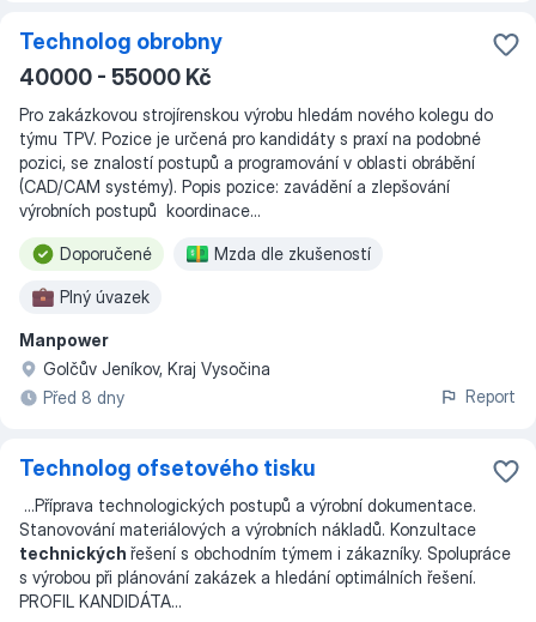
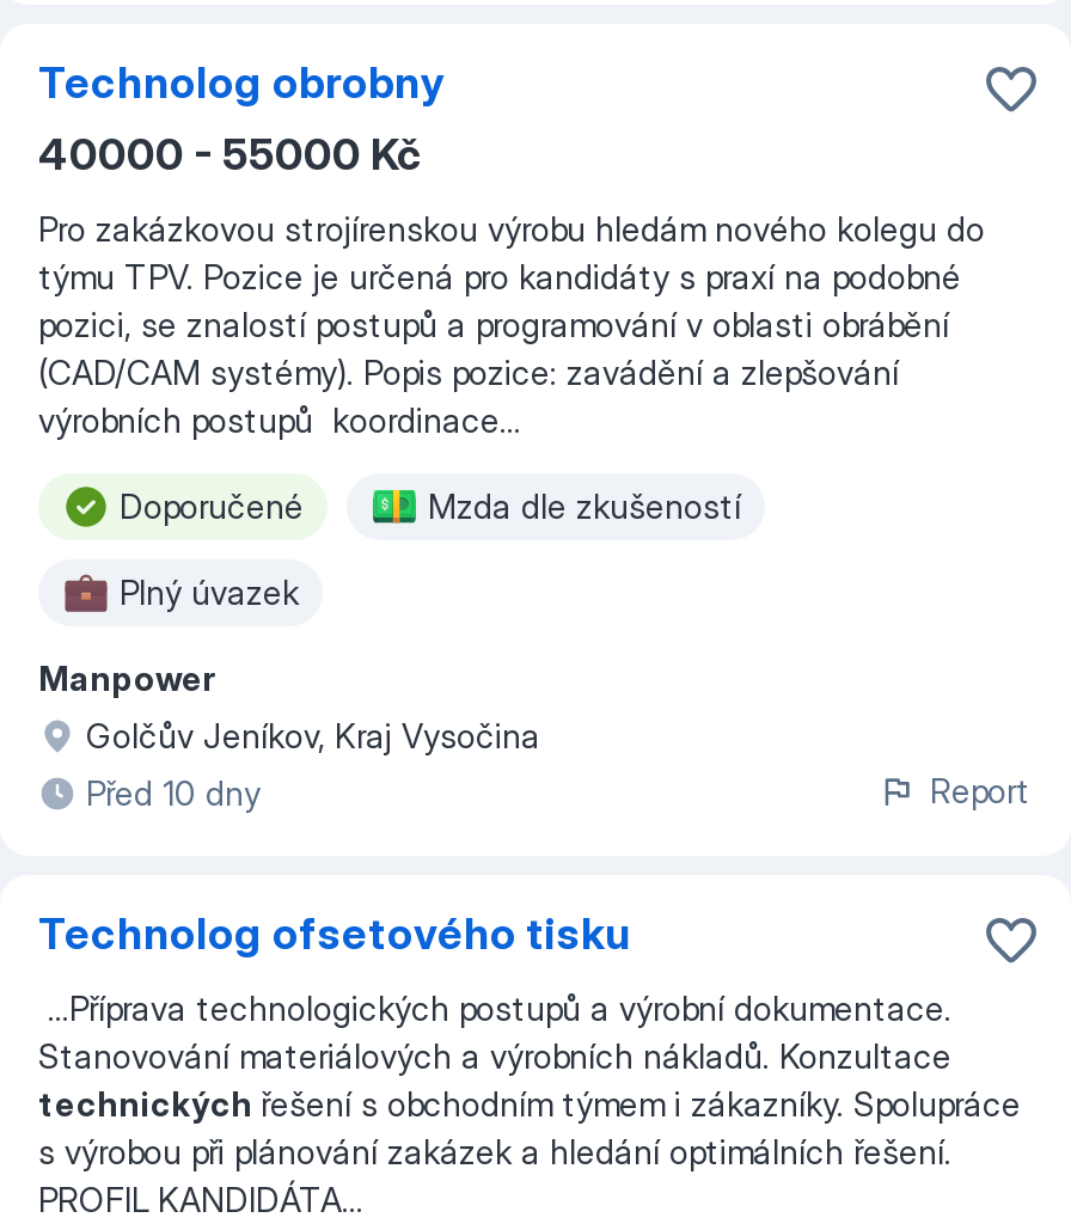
[43,387,124,407] Před 8 dny -> [86,772,261,813] Před 10 dny

